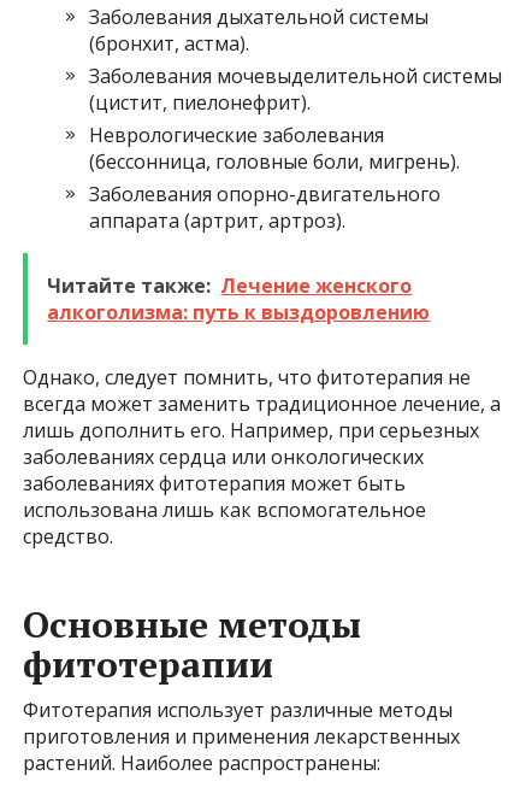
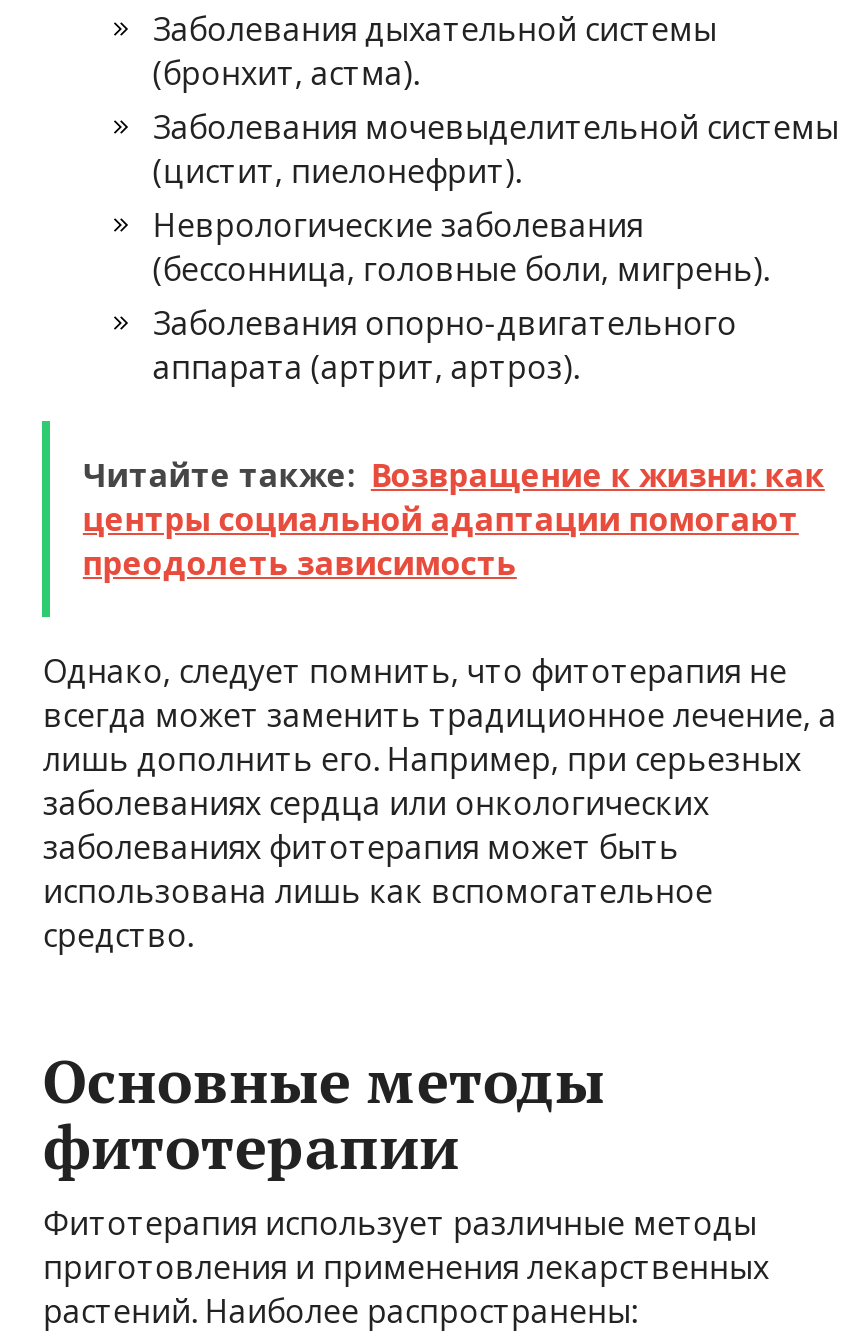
[47,272,430,325] Читайте также: Лечение женского | алкоголизма: путь к выздоровлению -> [83,452,825,584] Читайте также: Возвращение к жизни: как | центры социальной адаптации помогают | преодолеть зависимость

